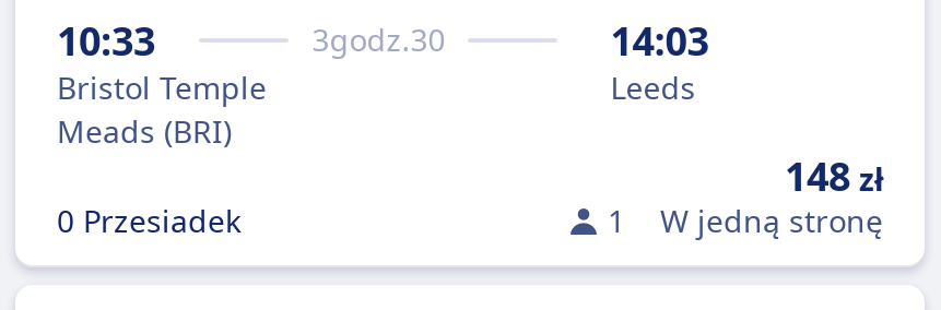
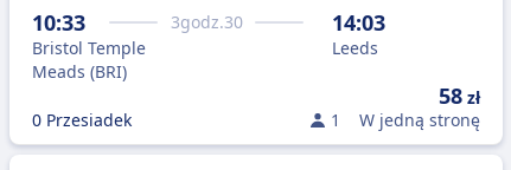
[785,150,883,202] 148 zł -> [439,81,480,110] 58 zł

